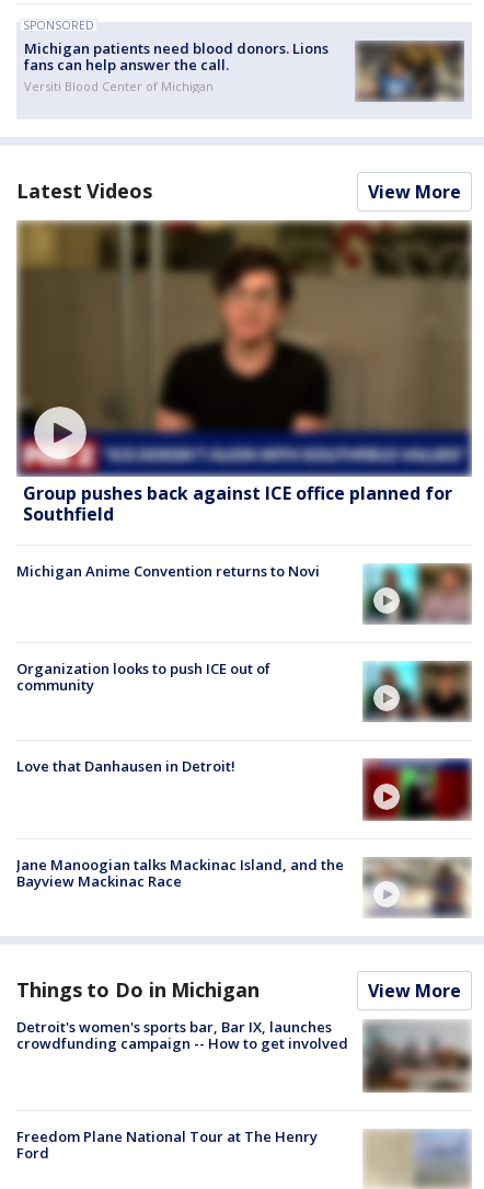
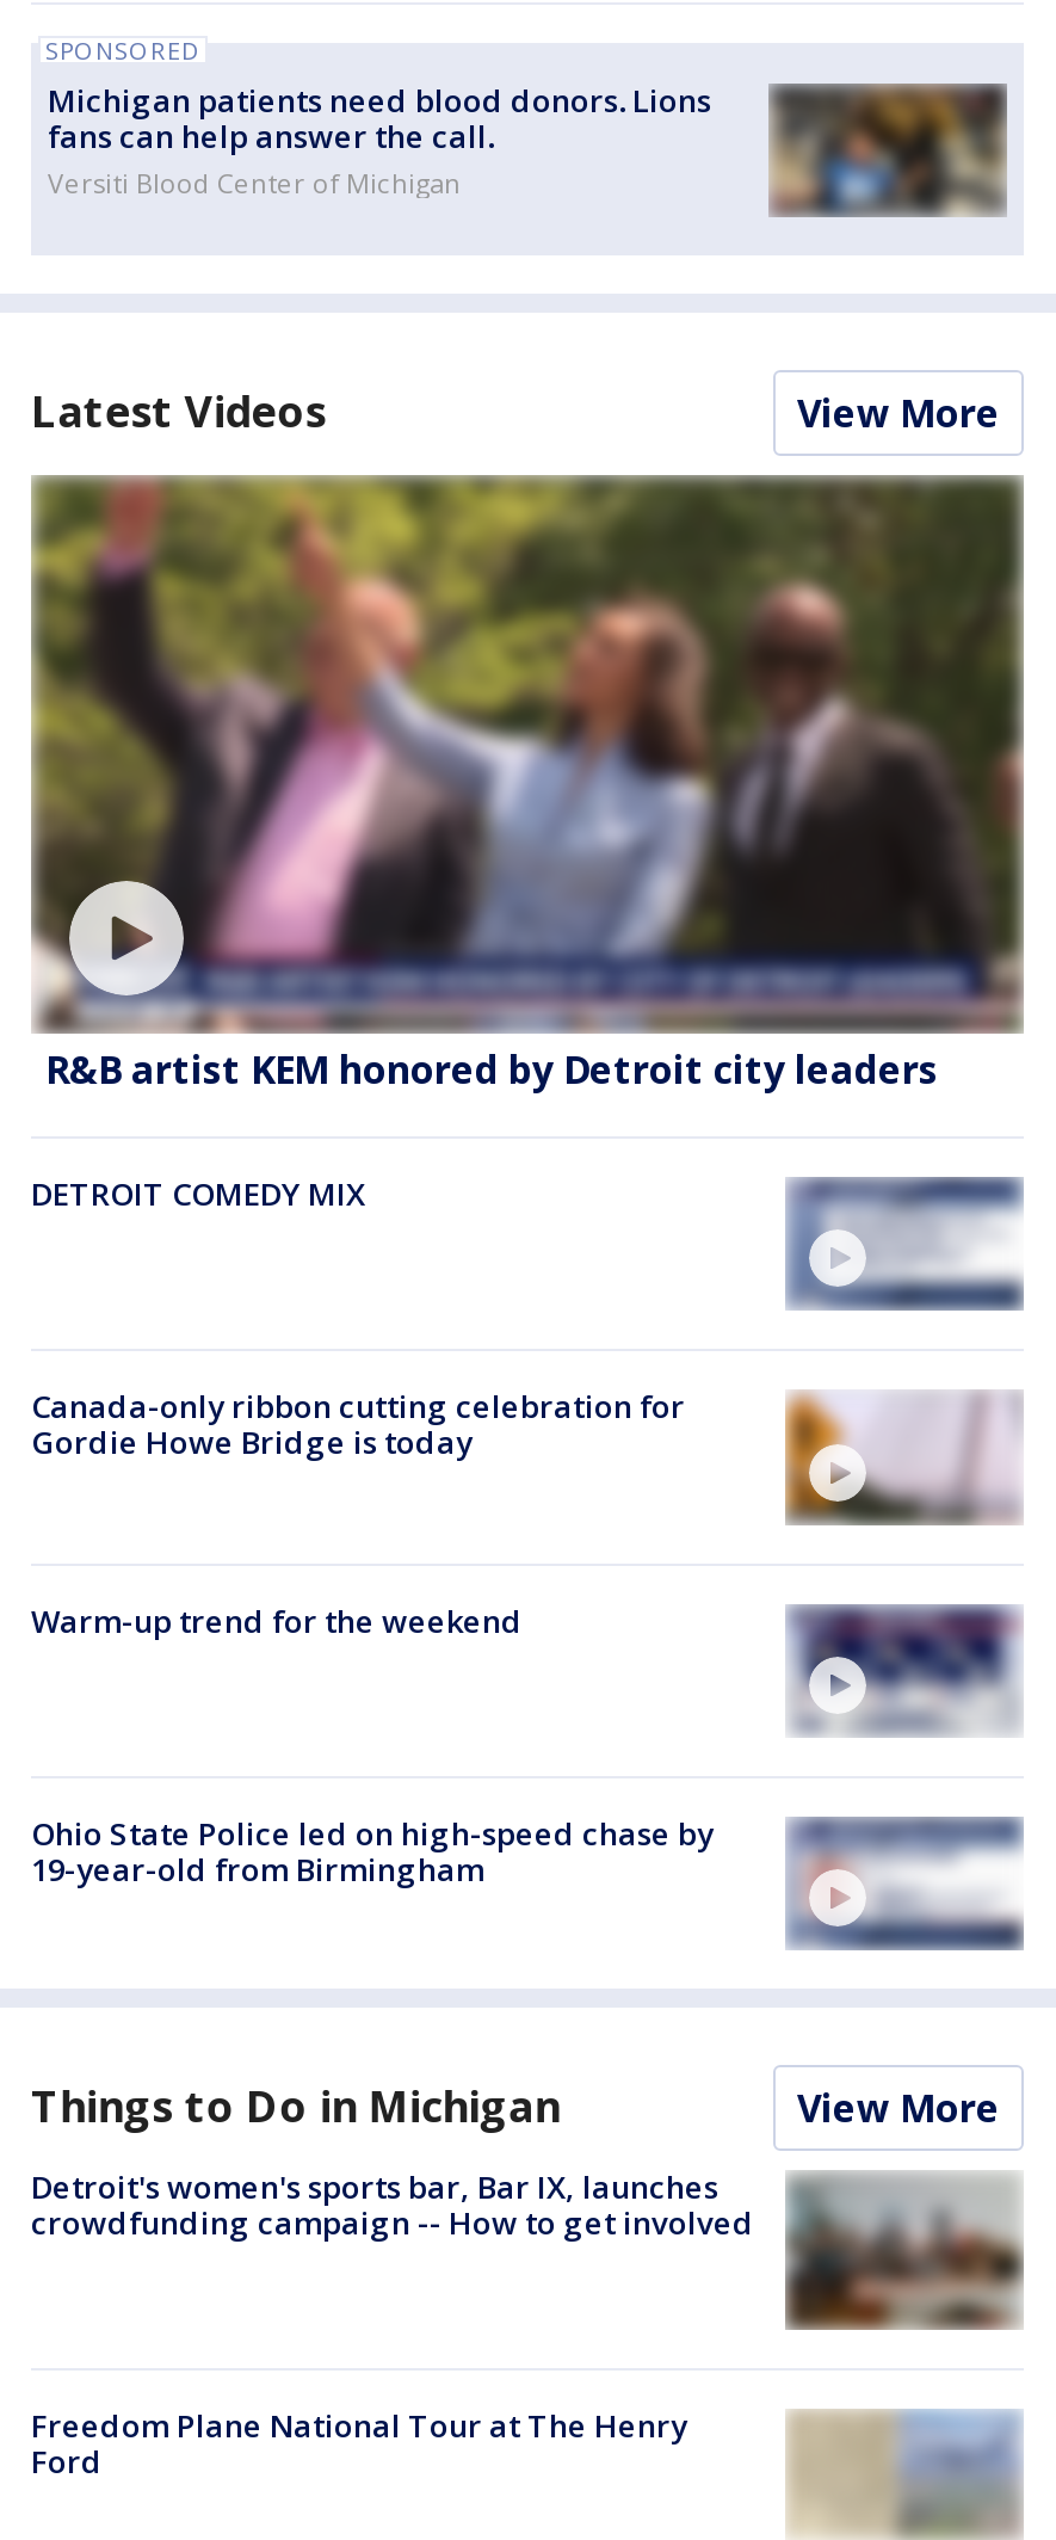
[16,220,472,526] [image] | Group pushes back against ICE office planned for | Southfield -> [31,475,1024,1095] [image] | R&B artist KEM honored by Detroit city leaders
[16,561,320,581] Michigan Anime Convention returns to Novi -> [31,1172,365,1215] DETROIT COMEDY MIX
[364,563,472,625] [image] -> [788,1177,1024,1308] [image]
[16,659,270,695] Organization looks to push ICE out of | community -> [31,1385,685,1464] Canada-only ribbon cutting celebration for | Gordie Howe Bridge is today
[362,661,472,722] [image] -> [783,1389,1021,1525] [image]
[16,757,235,776] Love that Danhausen in Detroit! -> [31,1598,523,1641] Warm-up trend for the weekend
[362,758,472,821] [image] -> [788,1604,1021,1736] [image]
[16,854,471,917] [image] | Jane Manoogian talks Mackinac Island, and the | Bayview Mackinac Race -> [31,1811,1024,1950] [image] | Ohio State Police led on high-speed chase by | 19-year-old from Birmingham

